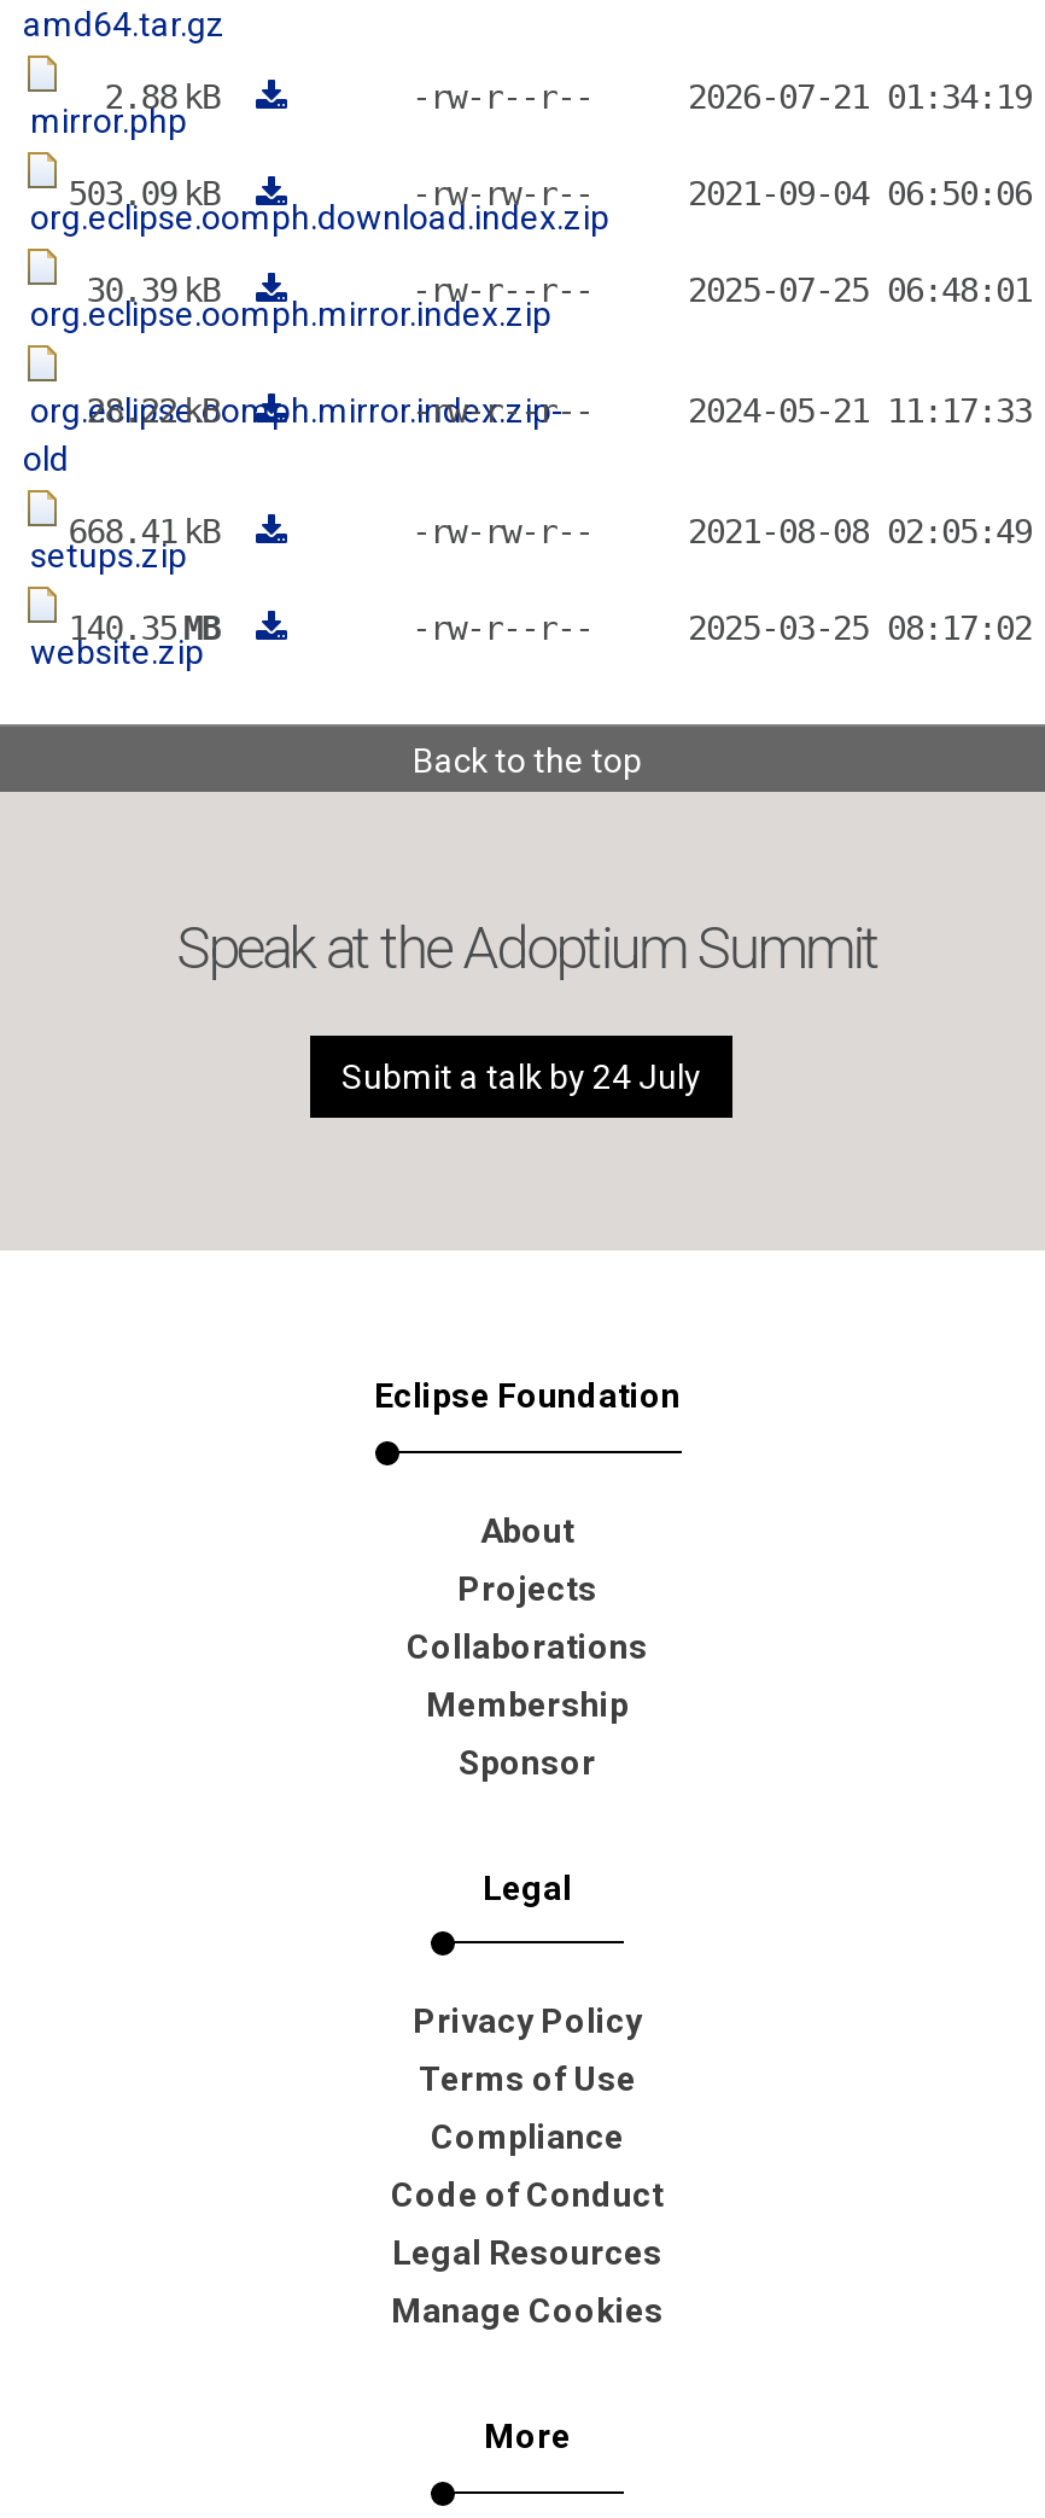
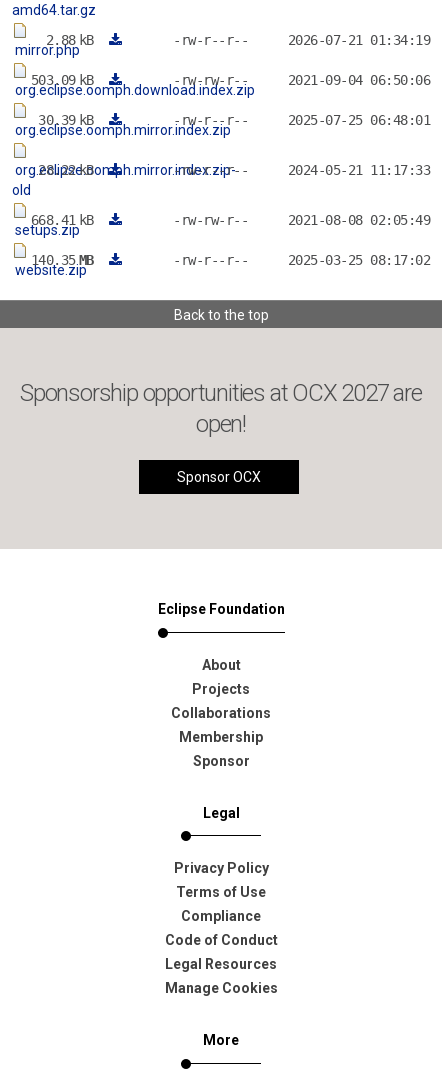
[177,915,878,983] Speak at the Adoptium Summit -> [20,379,422,438] Sponsorship opportunities at OCX 2027 are | open!
[341,1057,701,1096] Submit a talk by 24 July -> [176,469,260,485] Sponsor OCX

